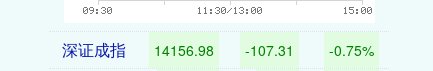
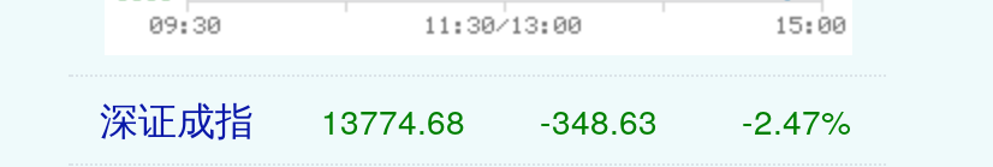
[154,40,214,60] 14156.98 -> [321,97,465,145] 13774.68
[245,40,294,60] -107.31 -> [540,97,658,145] -348.63
[329,40,374,60] -0.75% -> [742,97,850,145] -2.47%

